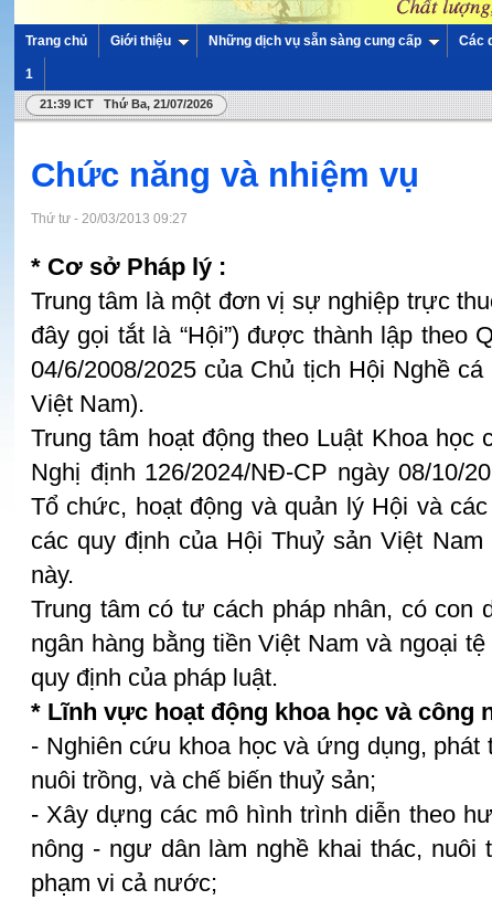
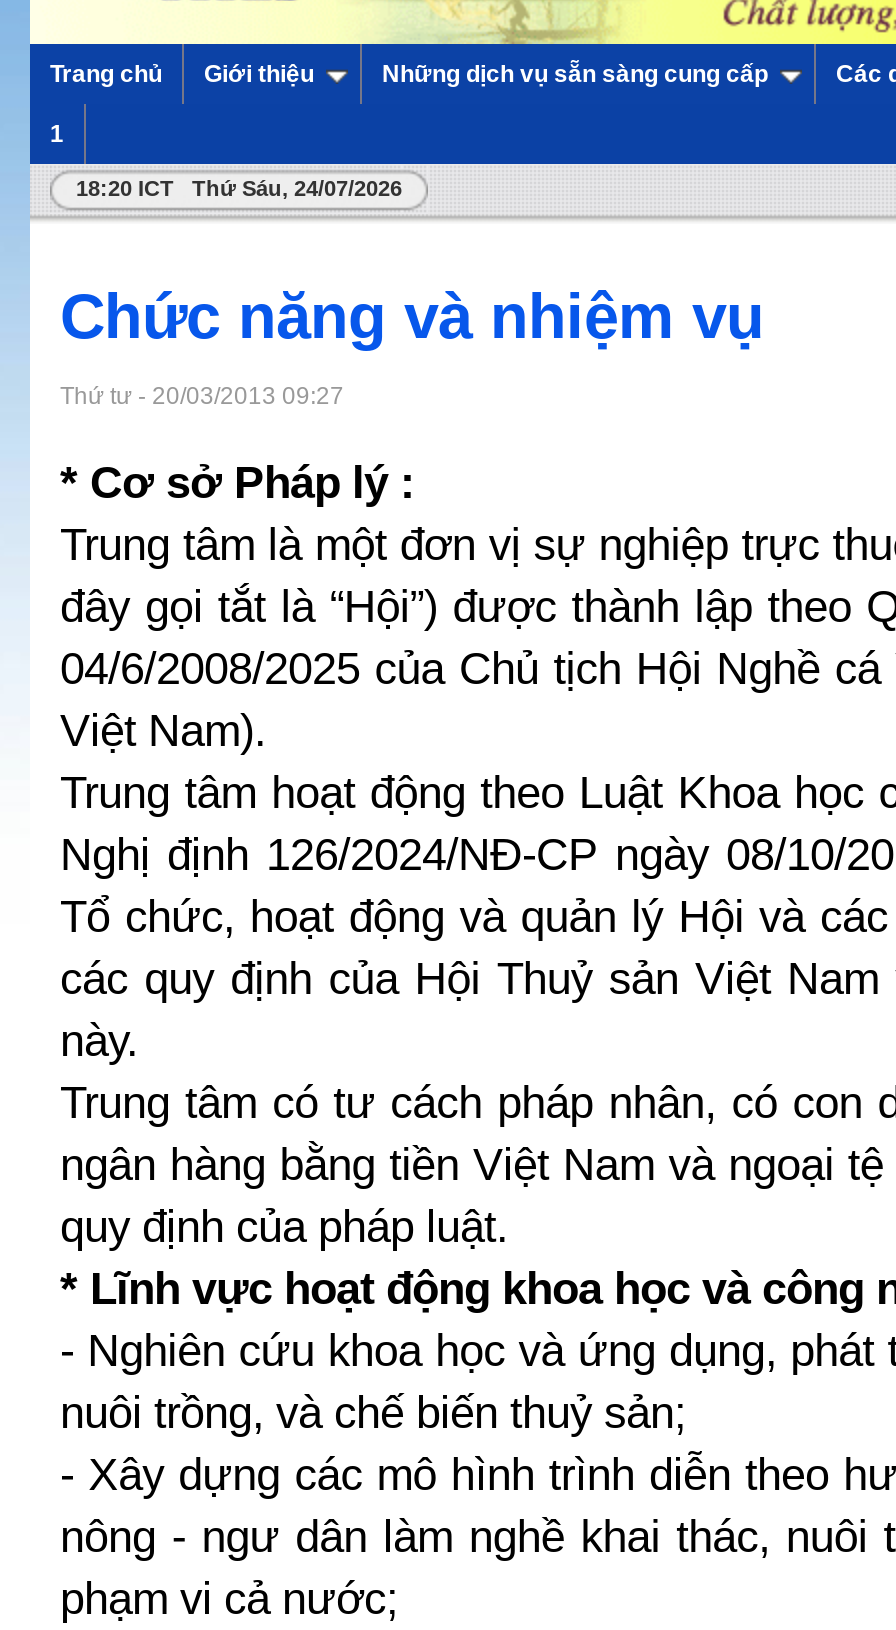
[40,97,213,110] 21:39 ICT Thứ Ba, 21/07/2026 -> [76,176,402,200] 18:20 ICT Thứ Sáu, 24/07/2026

